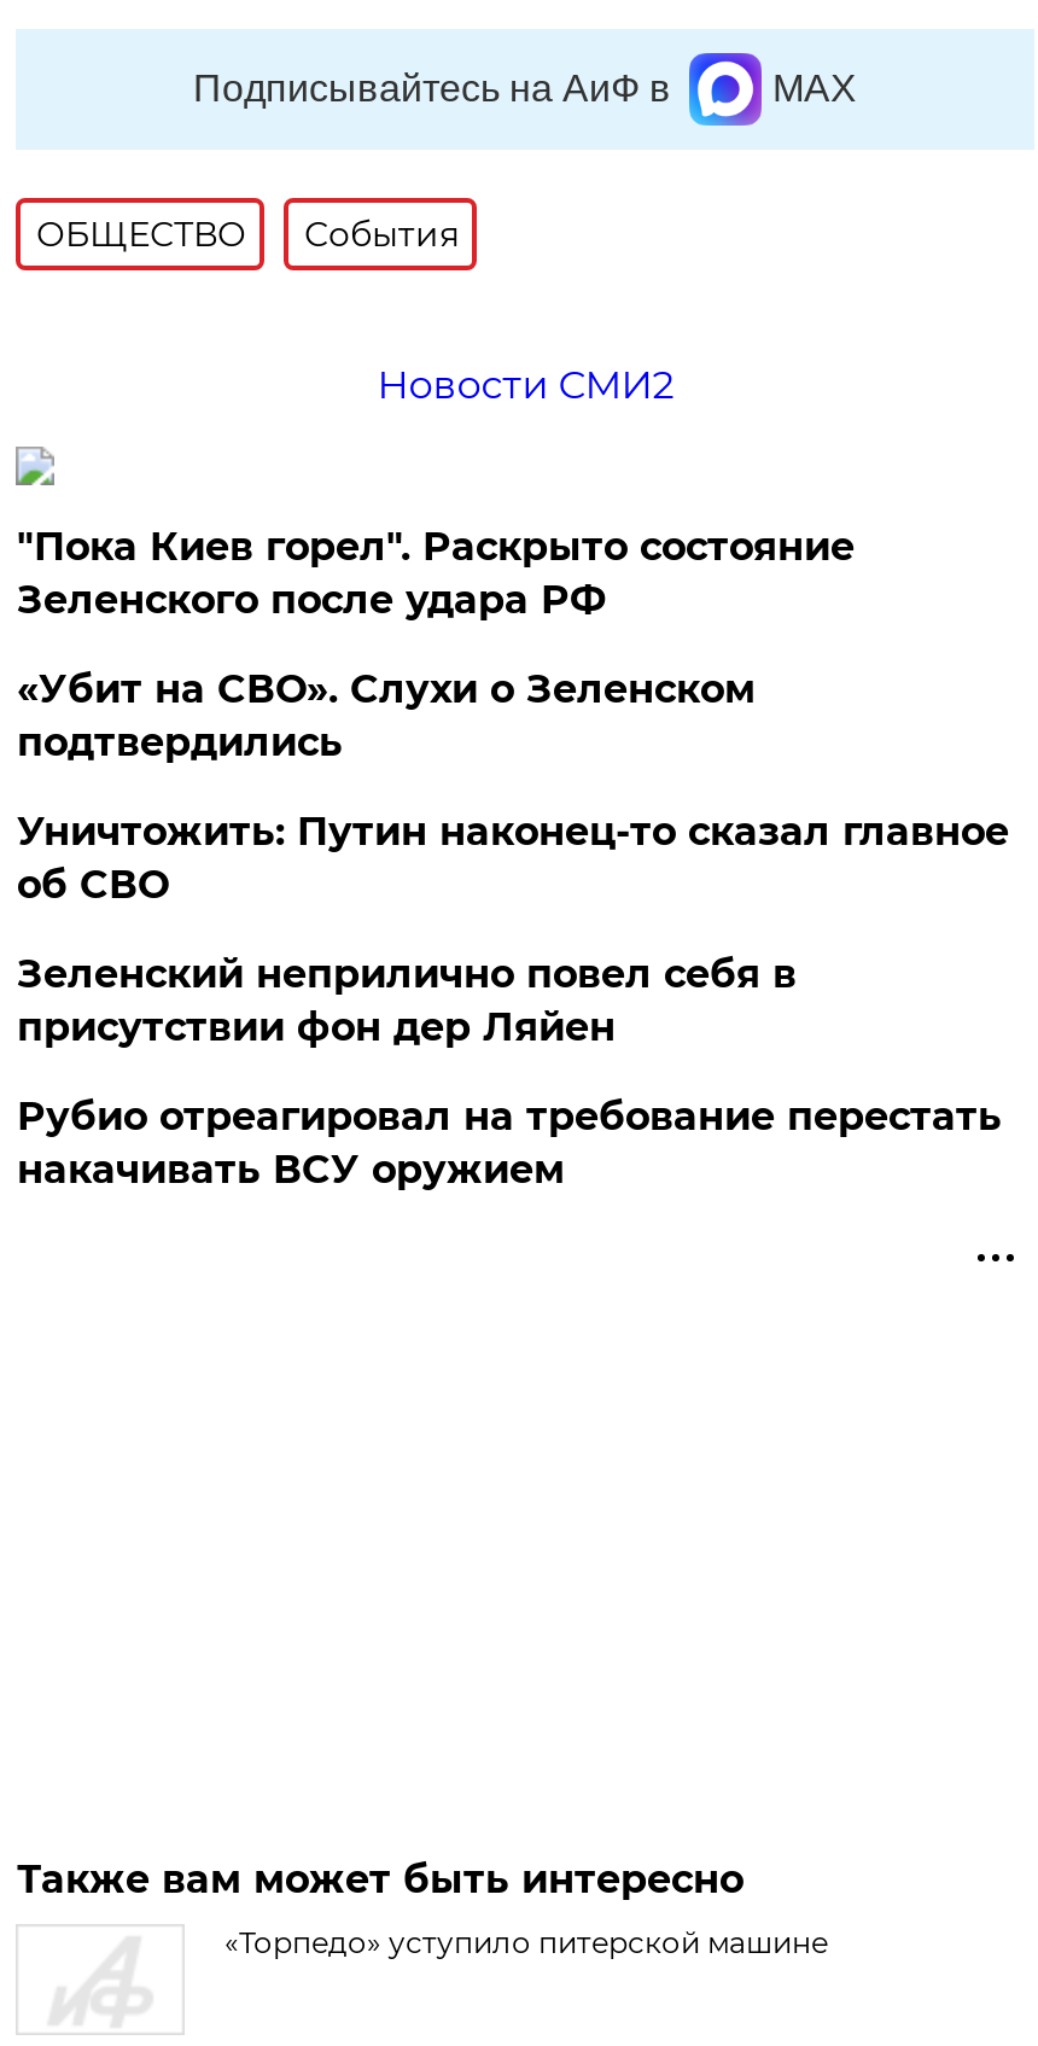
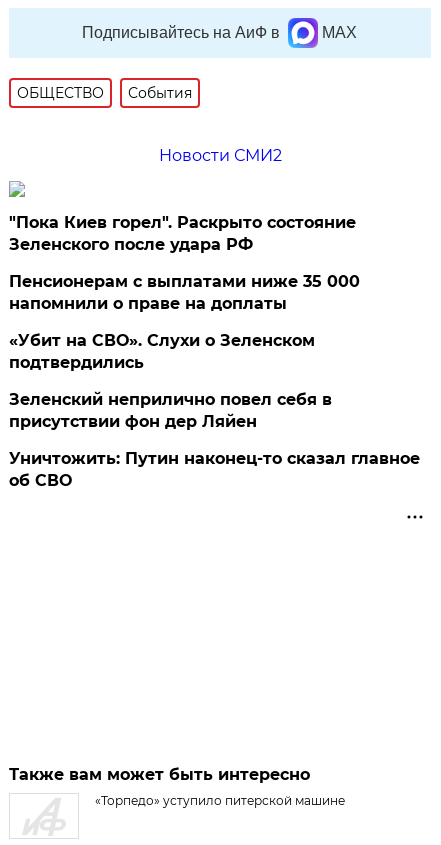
none -> [9,272,360,313] Пенсионерам с выплатами ниже 35 000 | напомнили о праве на доплаты
moved [17,666,755,765] -> [9,331,315,372]: «Убит на СВО». Слухи о Зеленском | подтвердились
moved [17,809,1009,908] -> [9,449,420,490]: Уничтожить: Путин наконец-то сказал главное | об СВО
[17,1094,1002,1193] Рубио отреагировал на требование перестать | накачивать ВСУ оружием -> none

